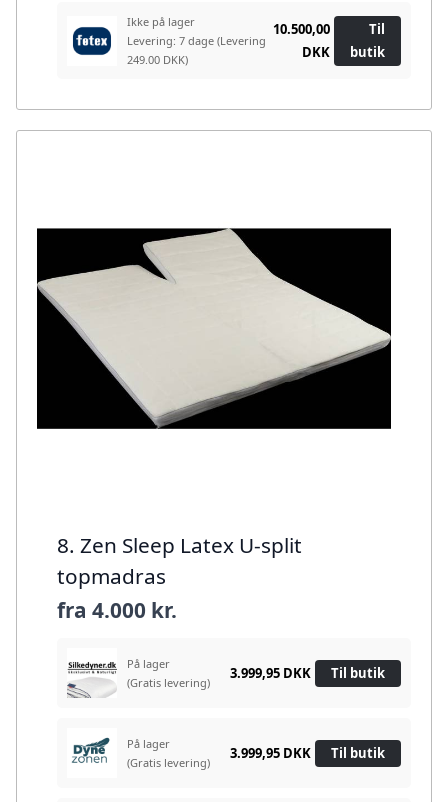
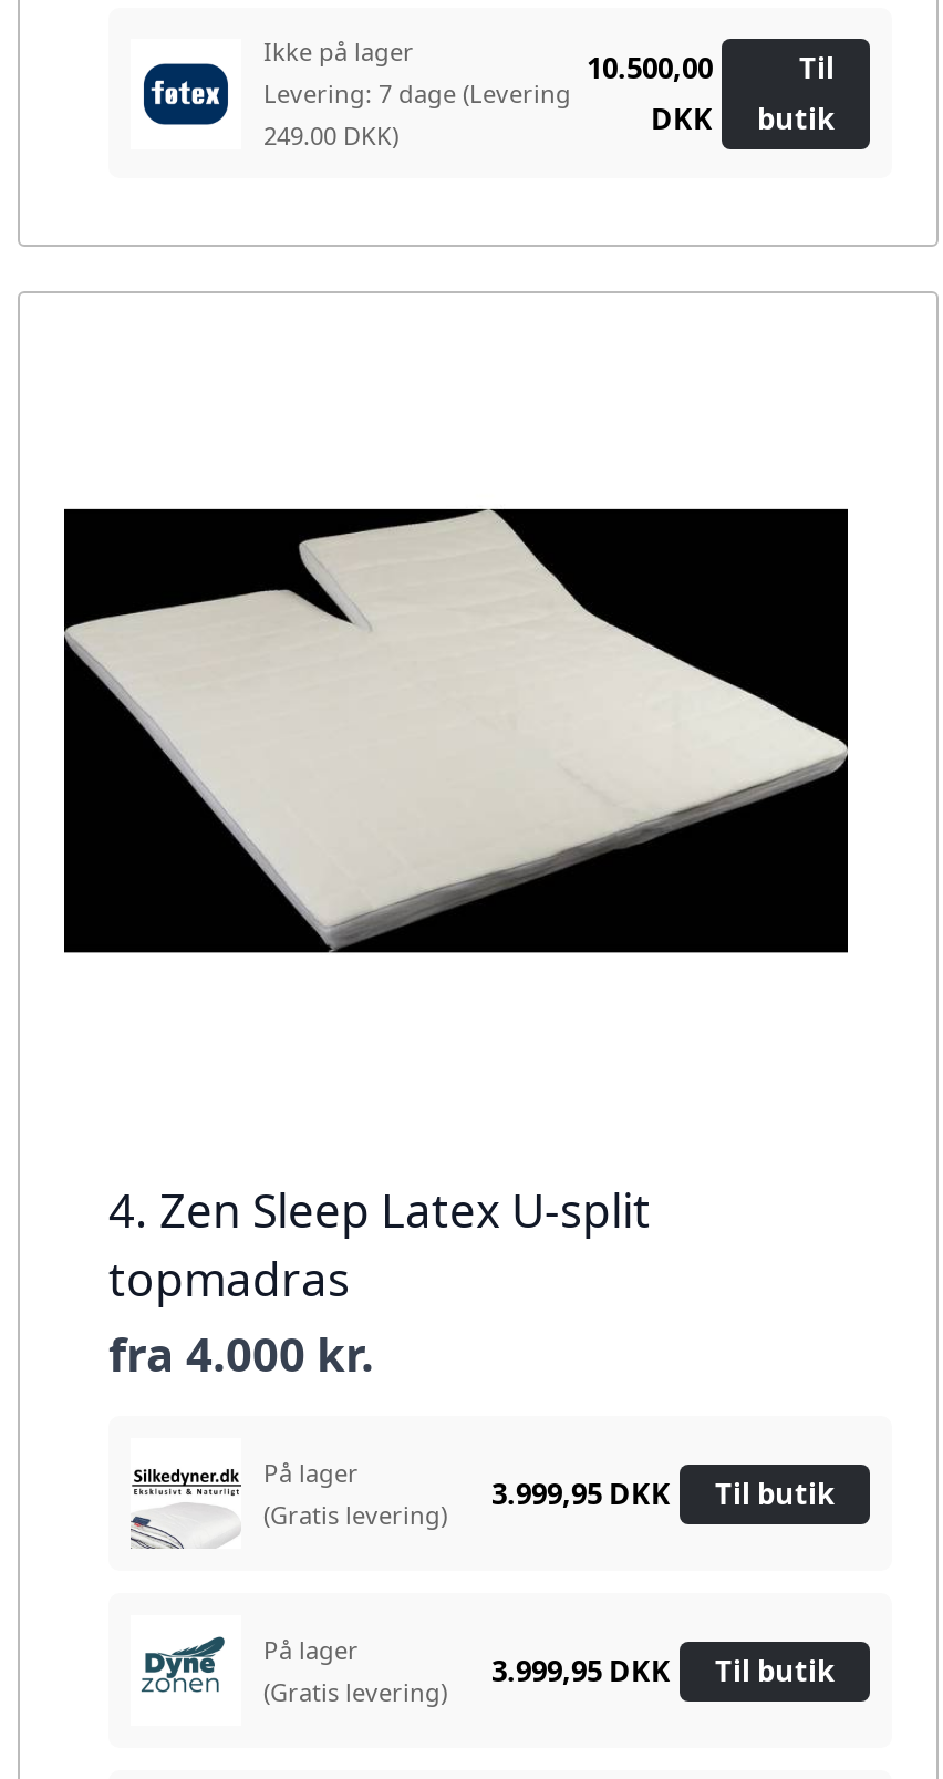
[57,531,302,559] 8. Zen Sleep Latex U-split -> [108,1179,651,1241] 4. Zen Sleep Latex U-split

